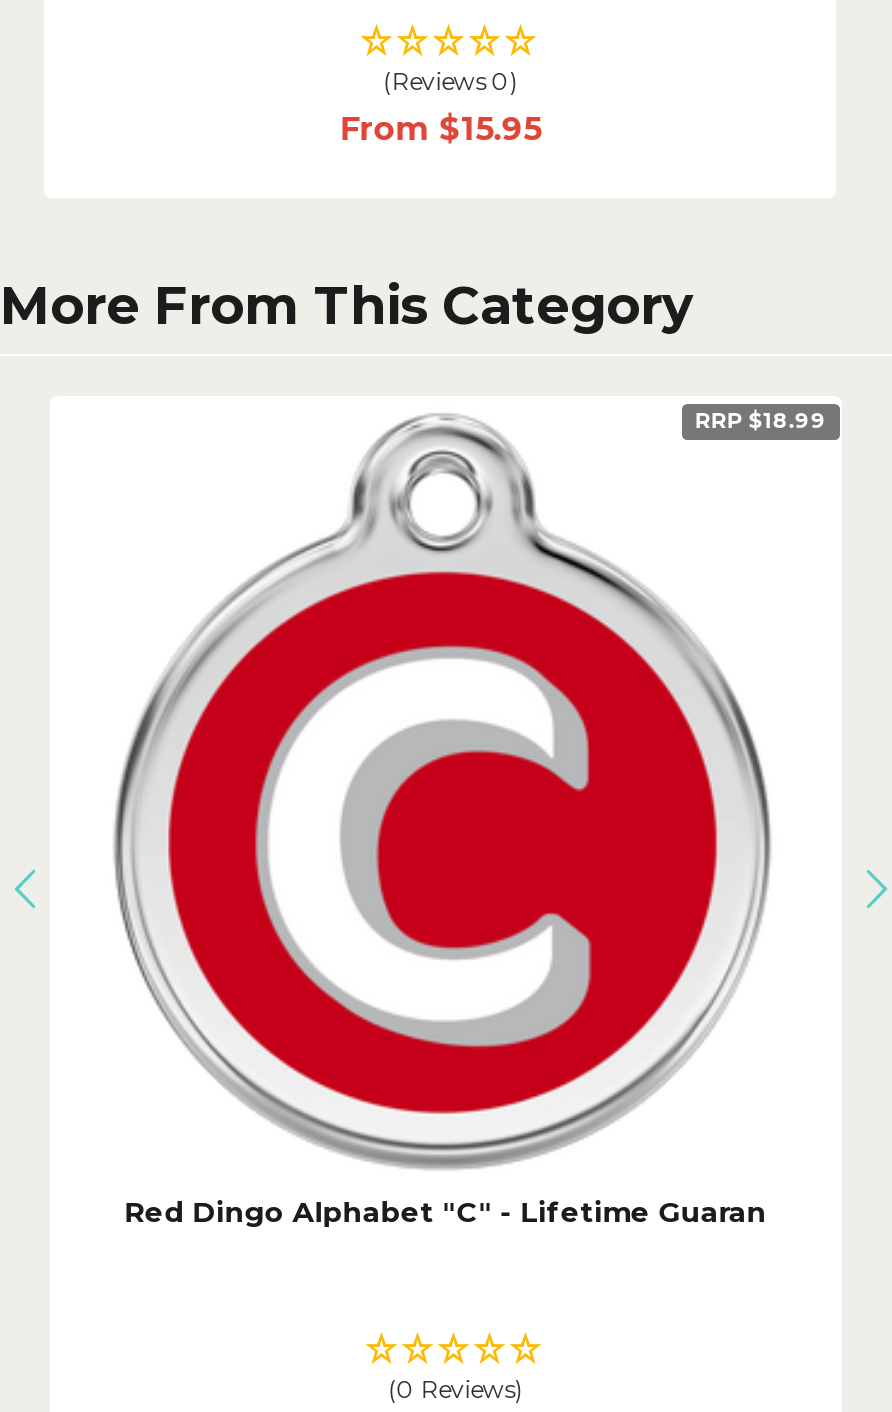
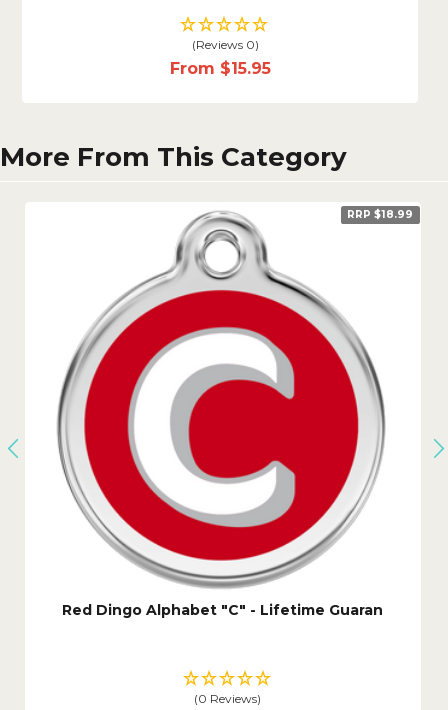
[124,1195,768,1231] Red Dingo Alphabet "D" - Lifetime Guaran -> [62,601,383,619] Red Dingo Alphabet "C" - Lifetime Guaran

